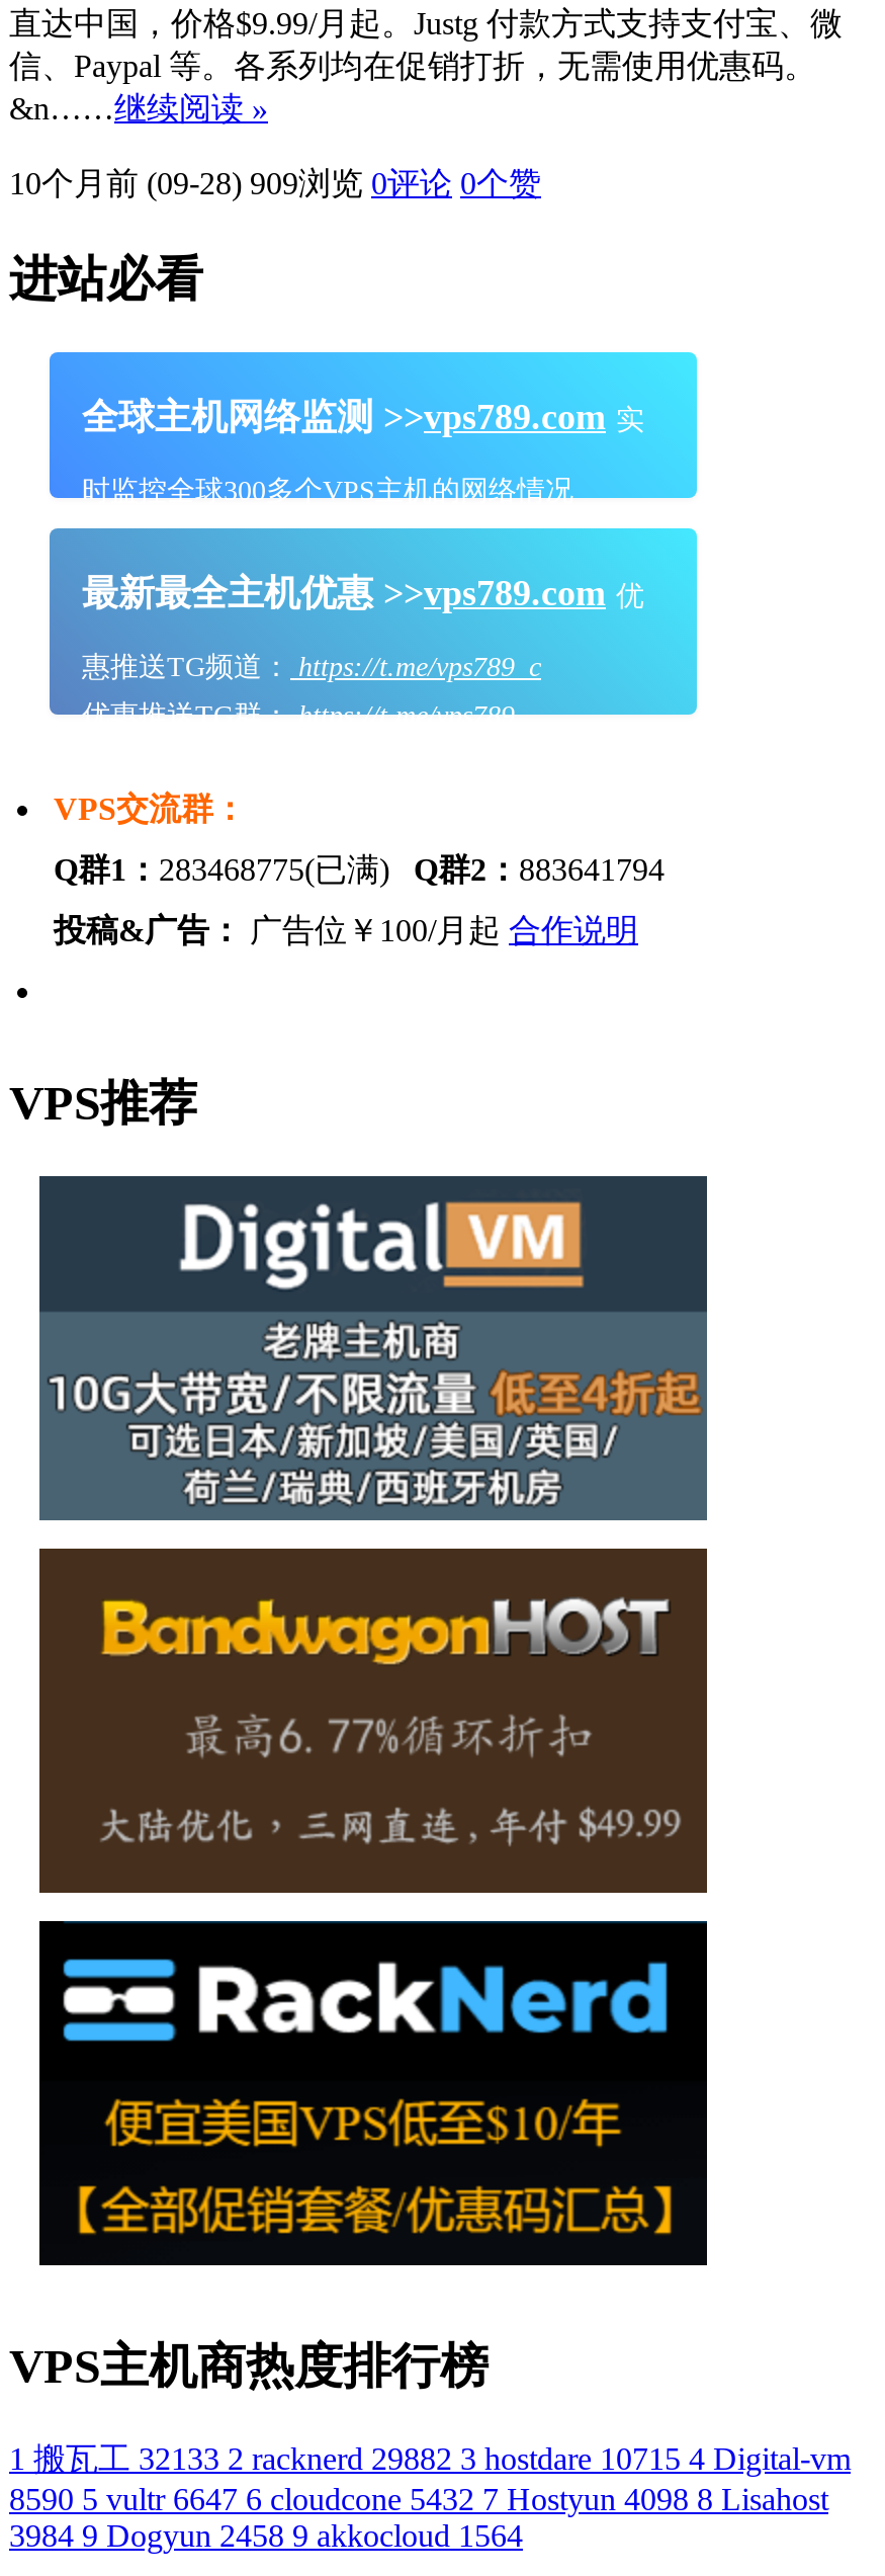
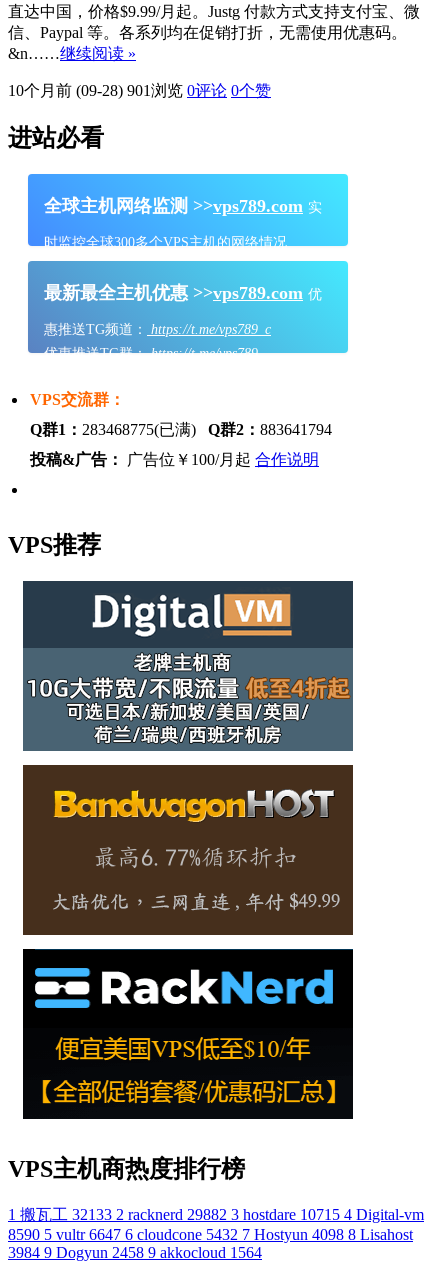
[9,167,541,201] 10个月前 (09-28) 909浏览 0评论 0个赞 -> [8,82,271,99] 10个月前 (09-28) 901浏览 0评论 0个赞

